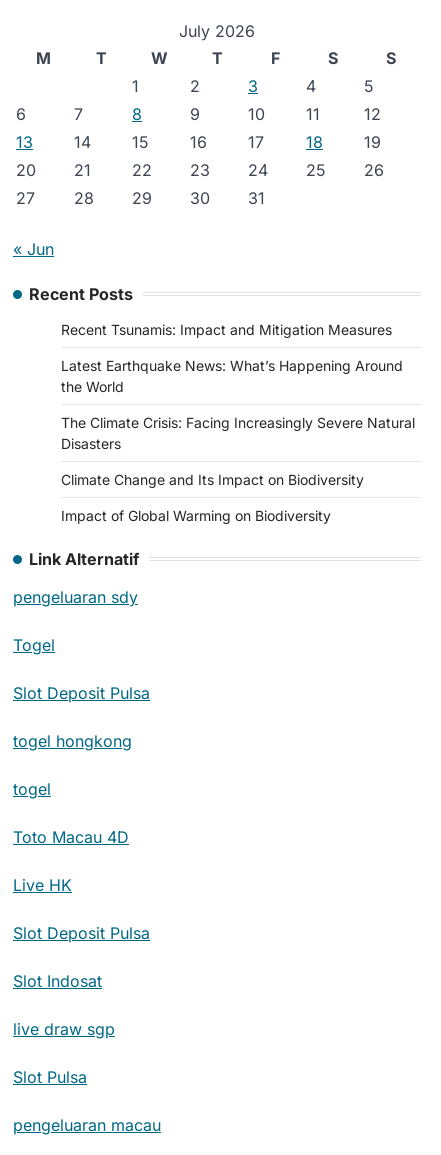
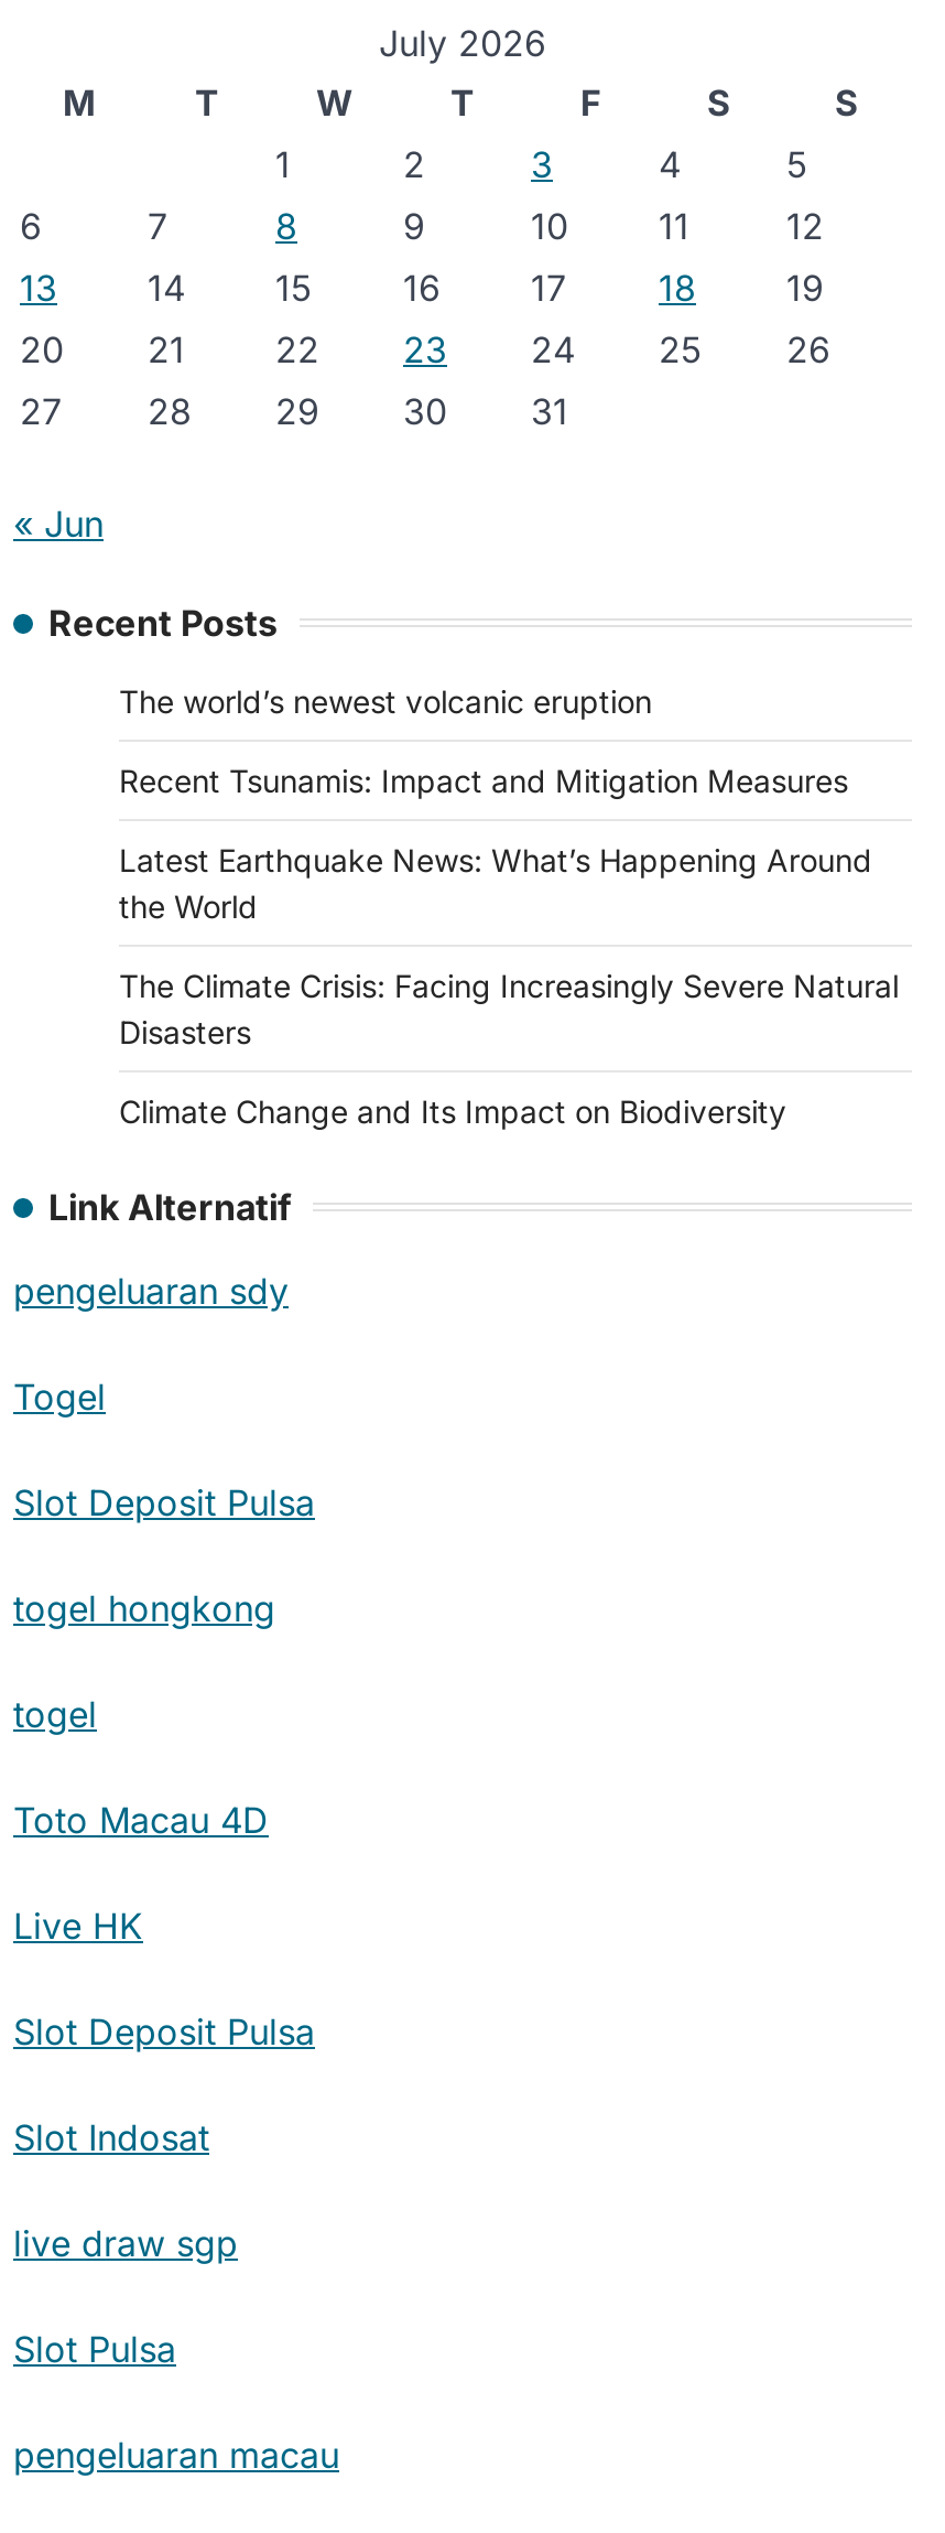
none -> [119,682,652,720] The world’s newest volcanic eruption
moved [61,321,415,488] -> [119,761,899,1130]: Recent Tsunamis: Impact and Mitigation Measures | Latest Earthquake News: What’s Happening Around | the World | The Climate Crisis: Facing Increasingly Severe Natural | Disasters | Climate Change and Its Impact on Biodiversity
[61,507,331,524] Impact of Global Warming on Biodiversity -> none

